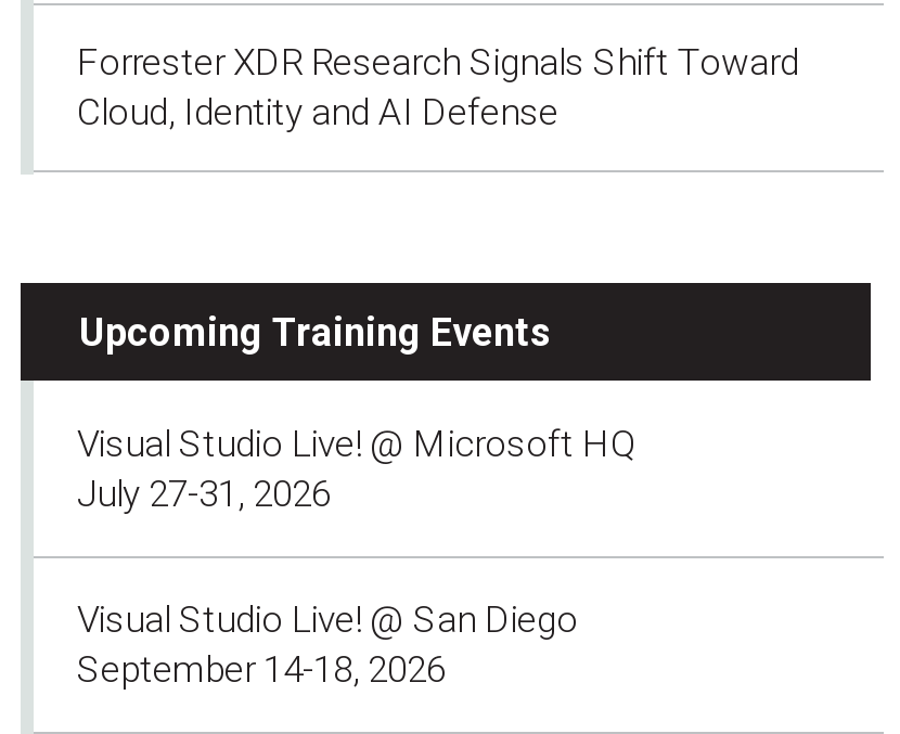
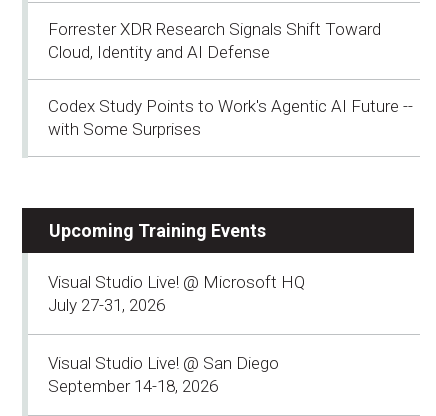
none -> [48,95,413,138] Codex Study Points to Work's Agentic AI Future -- | with Some Surprises

